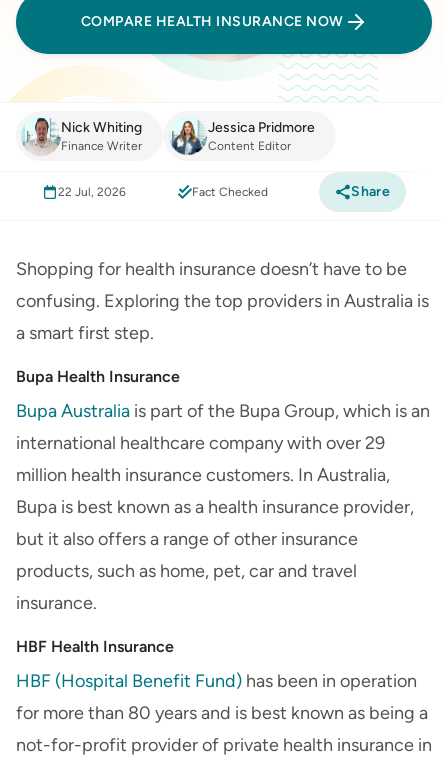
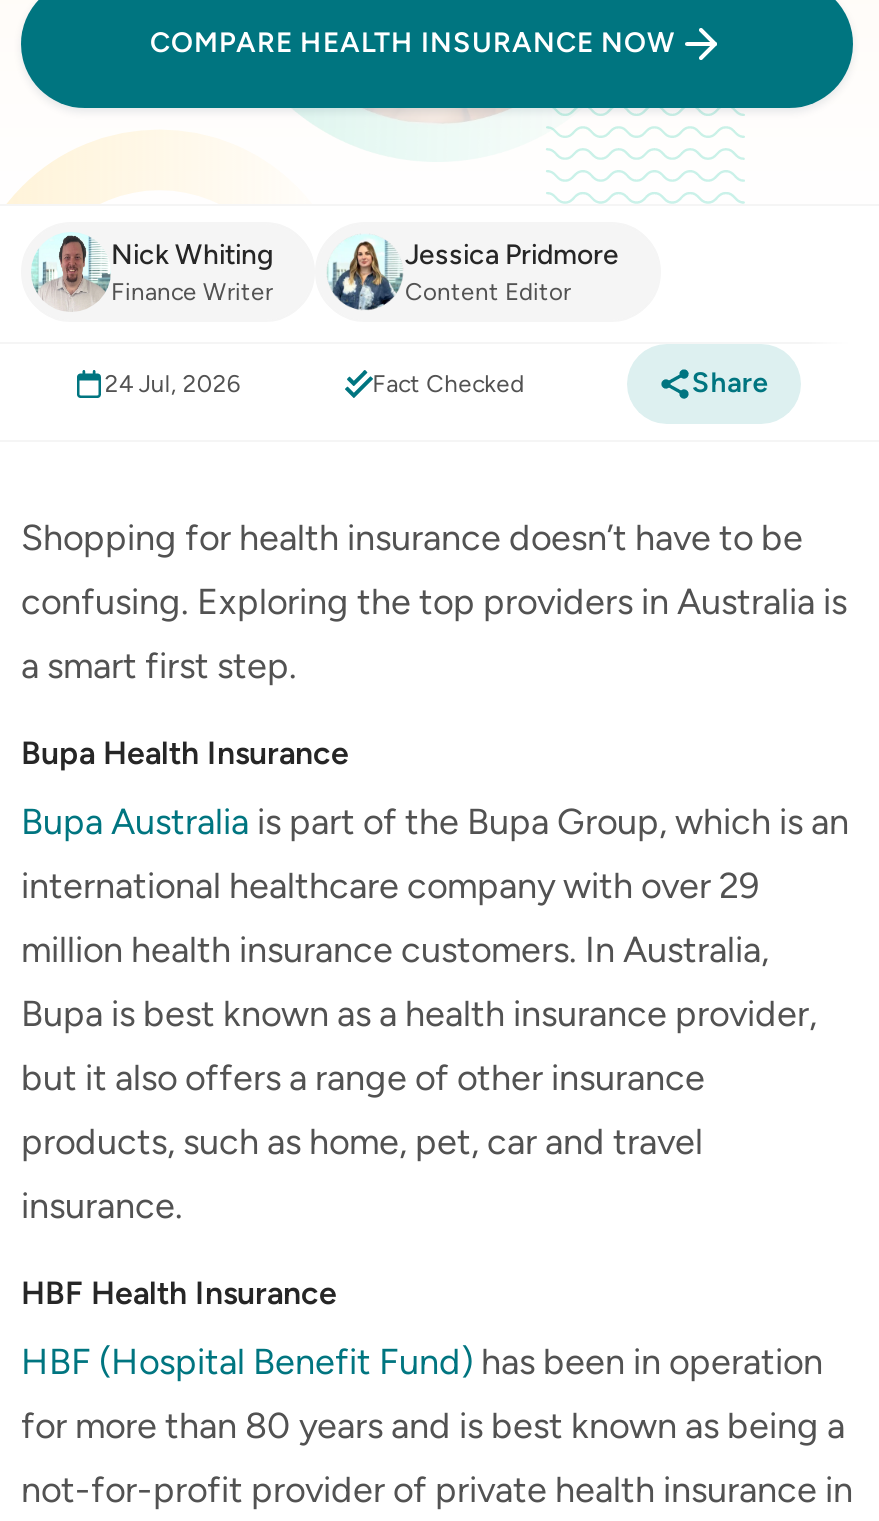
[58,185,126,199] 22 Jul, 2026 -> [105,370,241,398] 24 Jul, 2026

